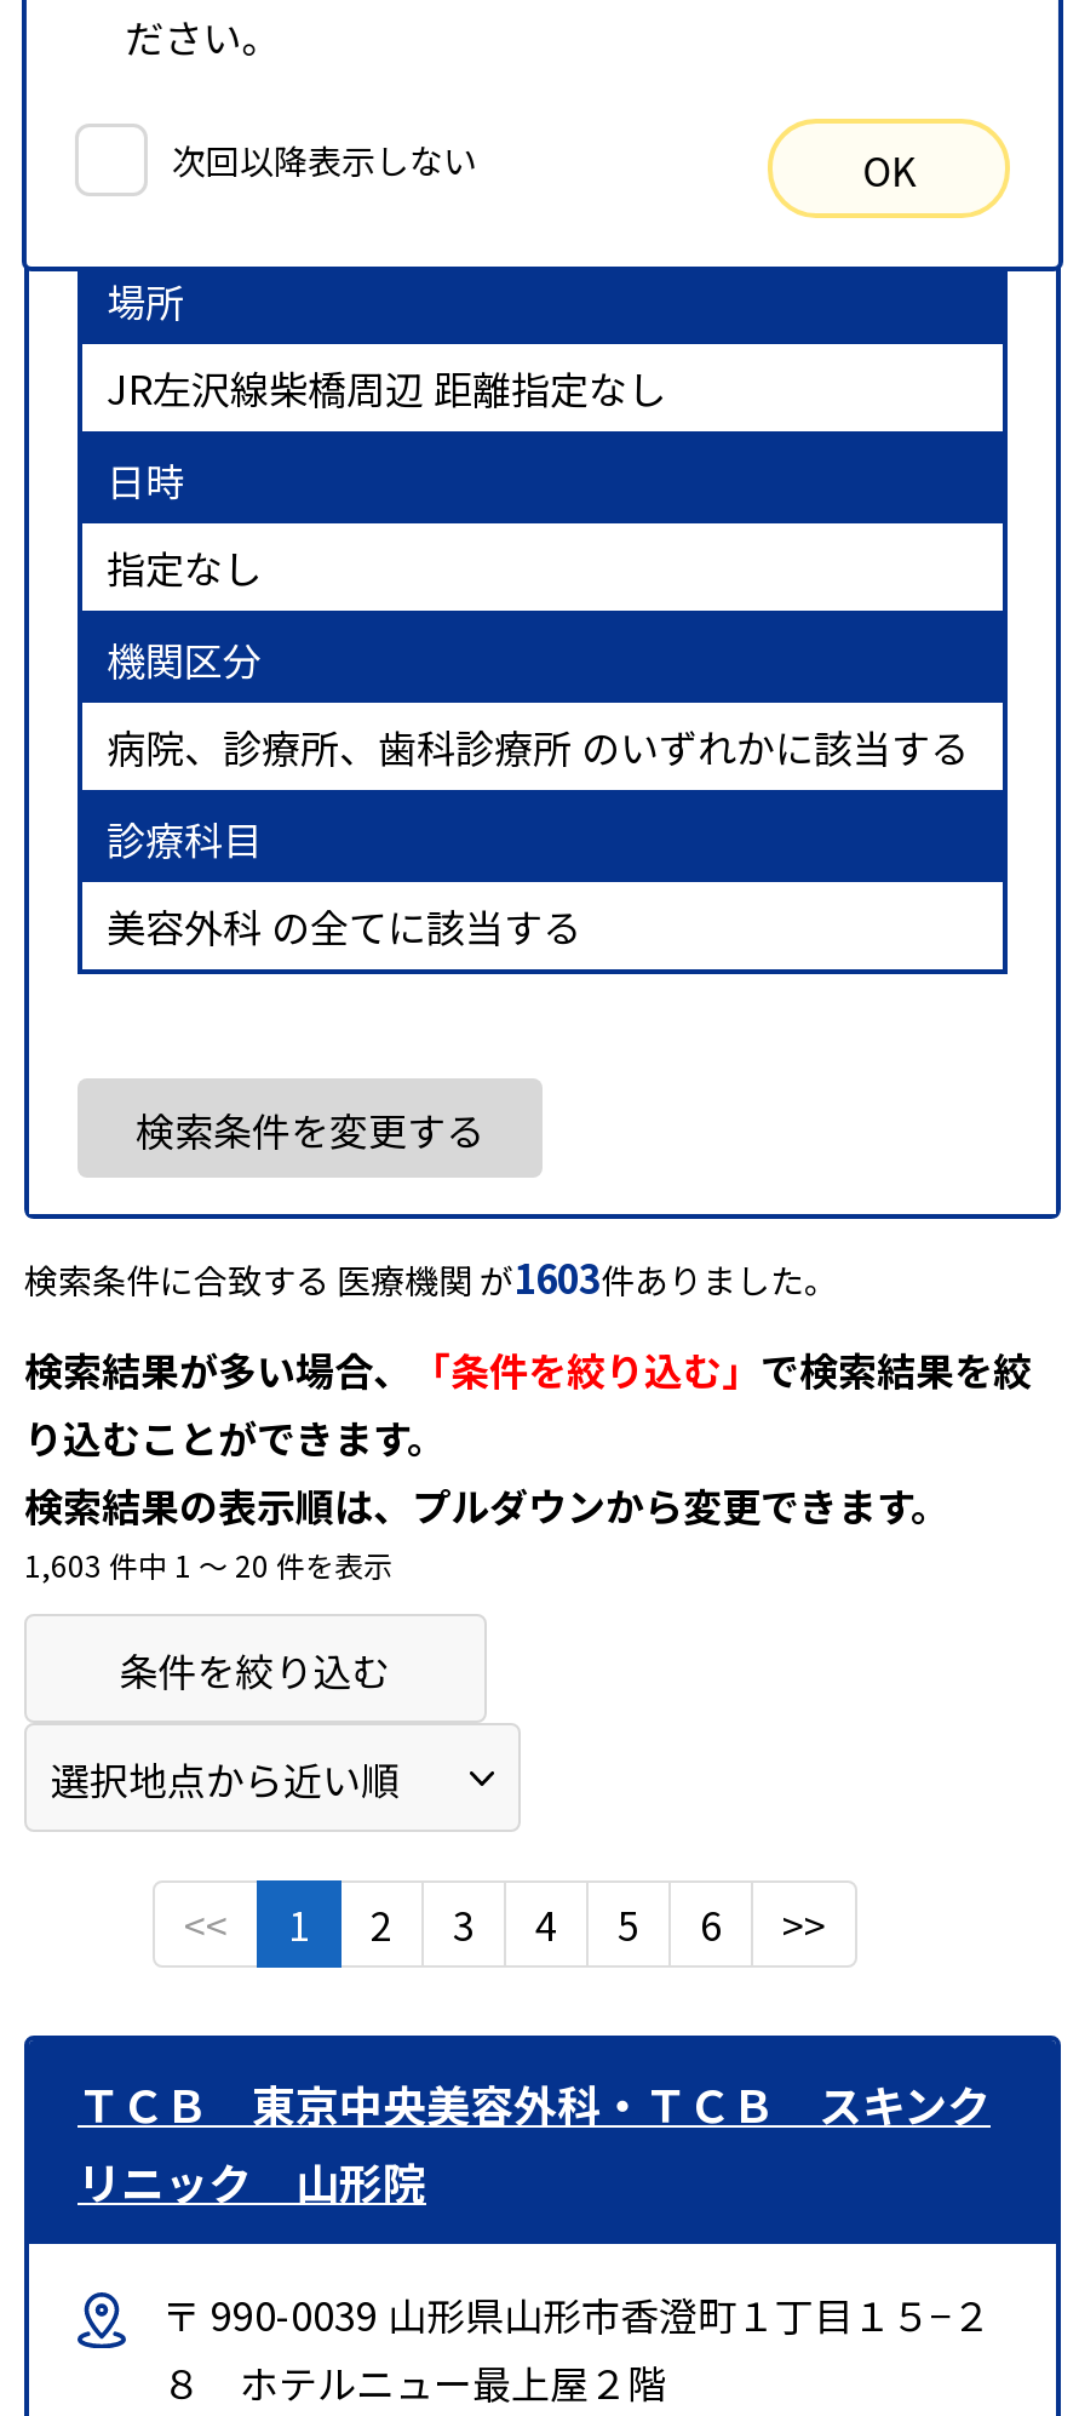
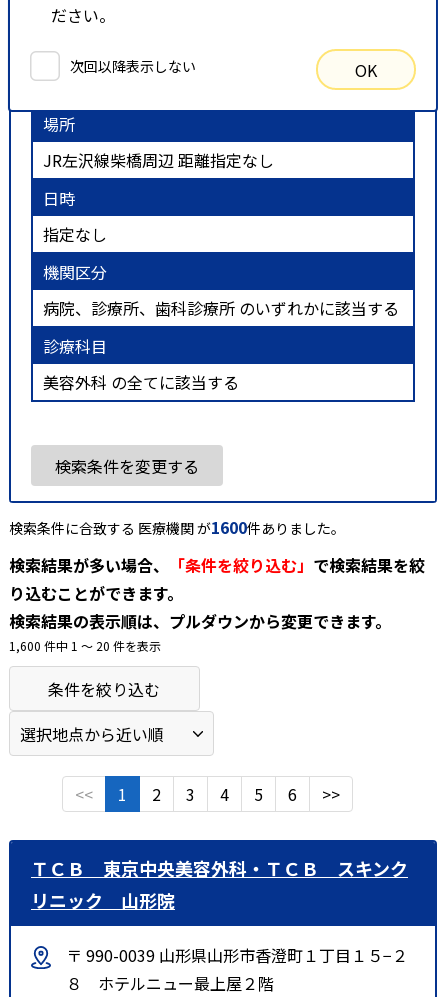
[24,1247,838,1305] 検索条件に合致する 医療機関 が1603件ありました。 -> [9,515,345,539] 検索条件に合致する 医療機関 が1600件ありました。
[24,1543,392,1584] 1,603 件中 1 〜 20 件を表示 -> [9,637,161,654] 1,600 件中 1 〜 20 件を表示

